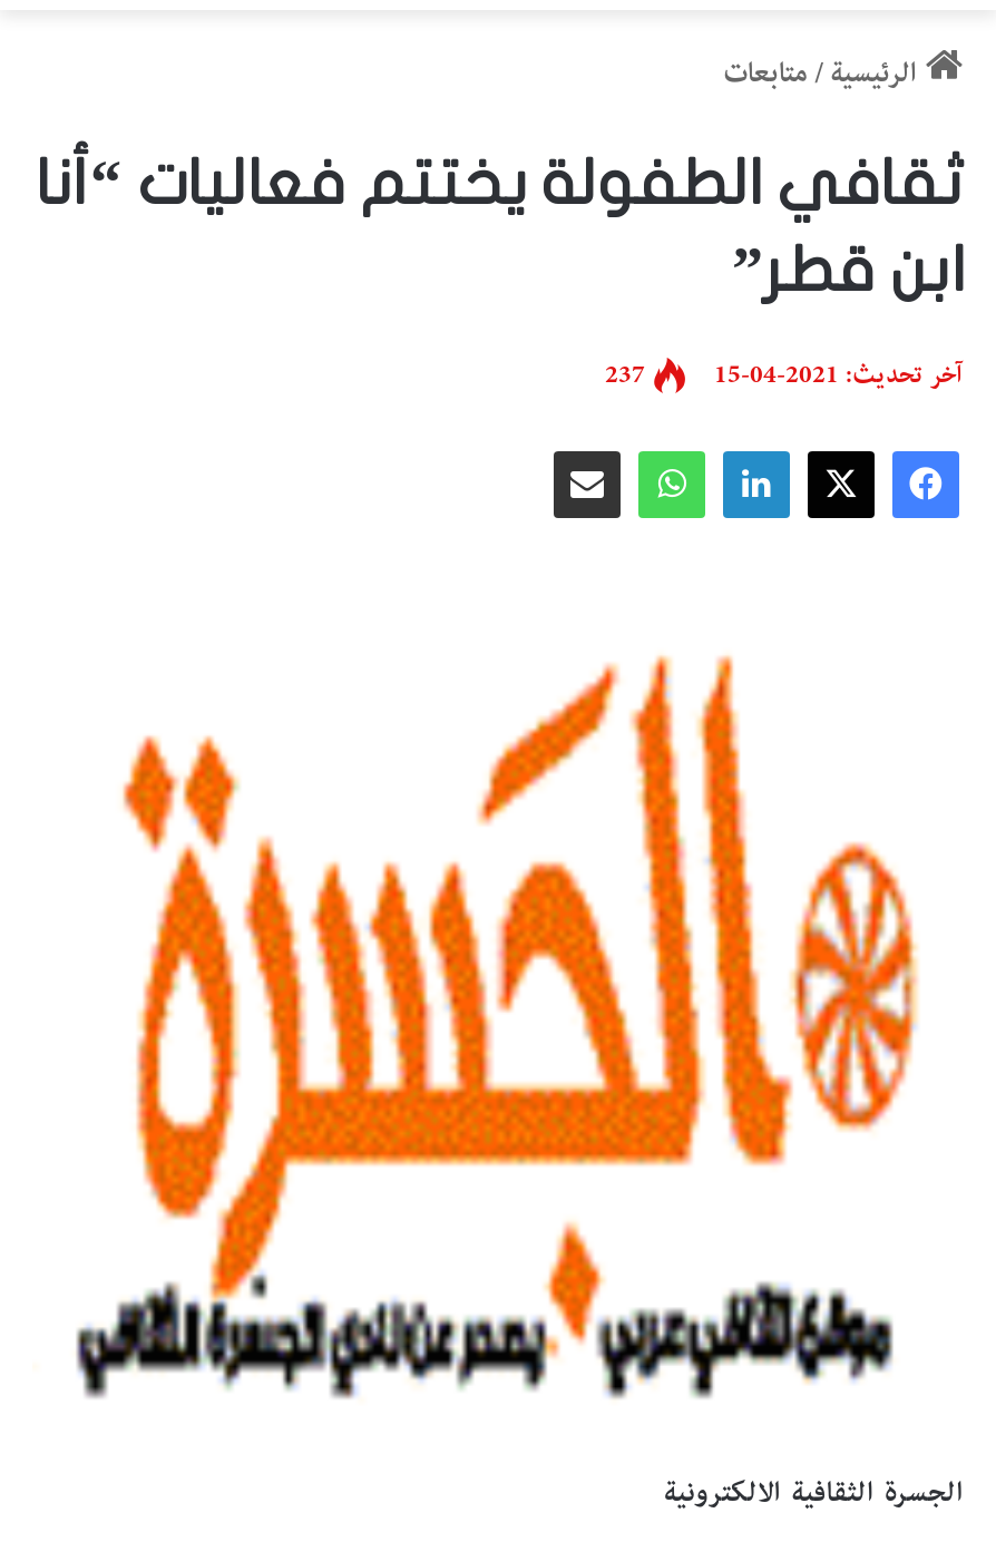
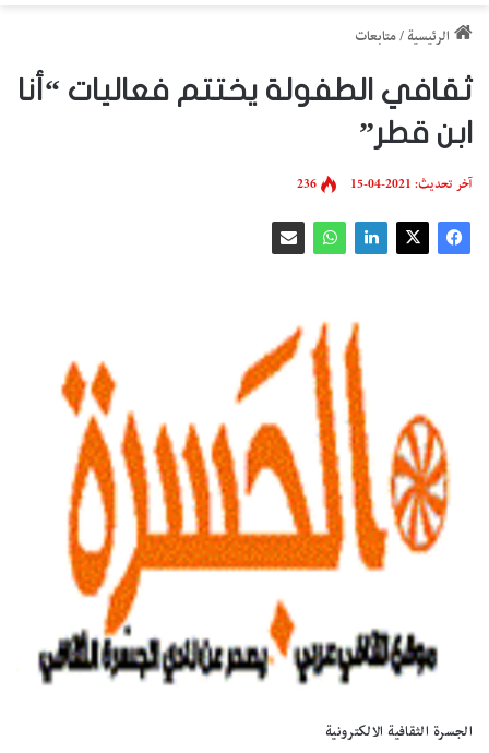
[605,355,645,393] 237 -> [297,175,317,193] 236

